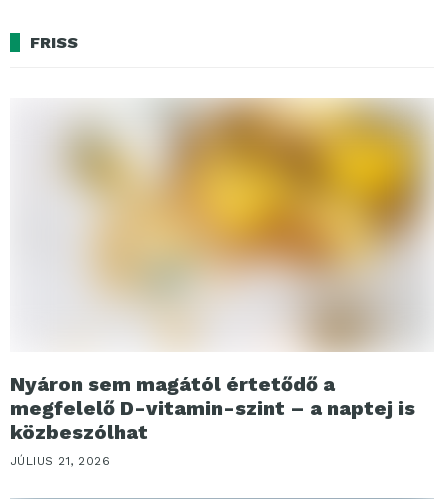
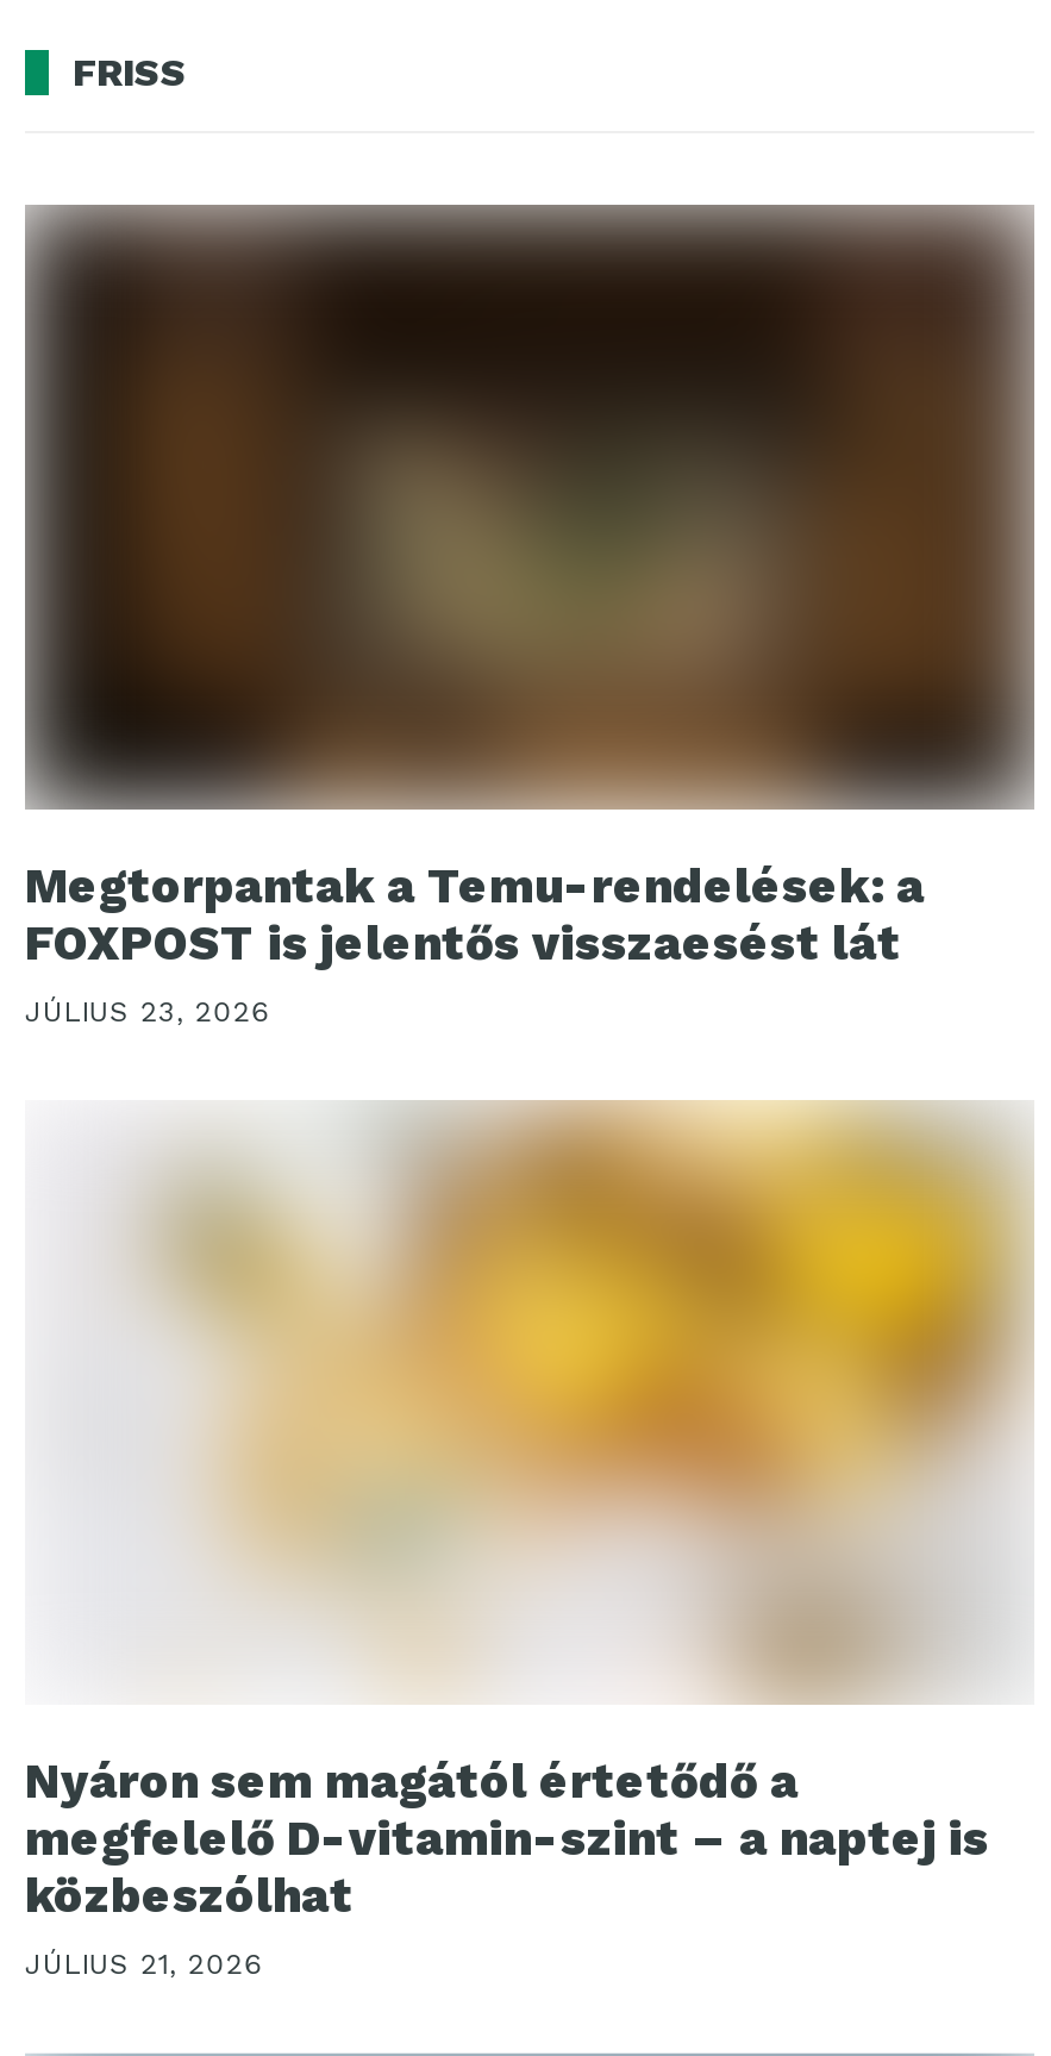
none -> [23,202,1034,1029] [image] | Megtorpantak a Temu-rendelések: a | FOXPOST is jelentős visszaesést lát | JÚLIUS 23, 2026

